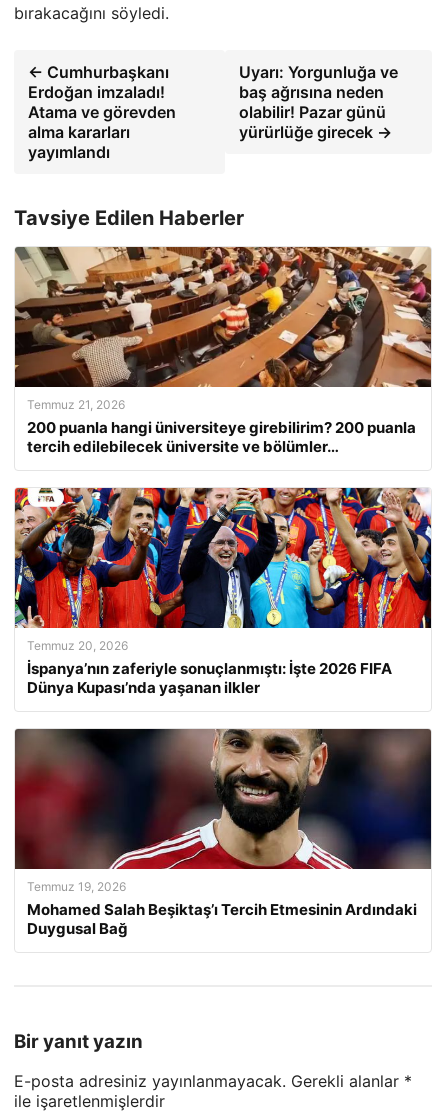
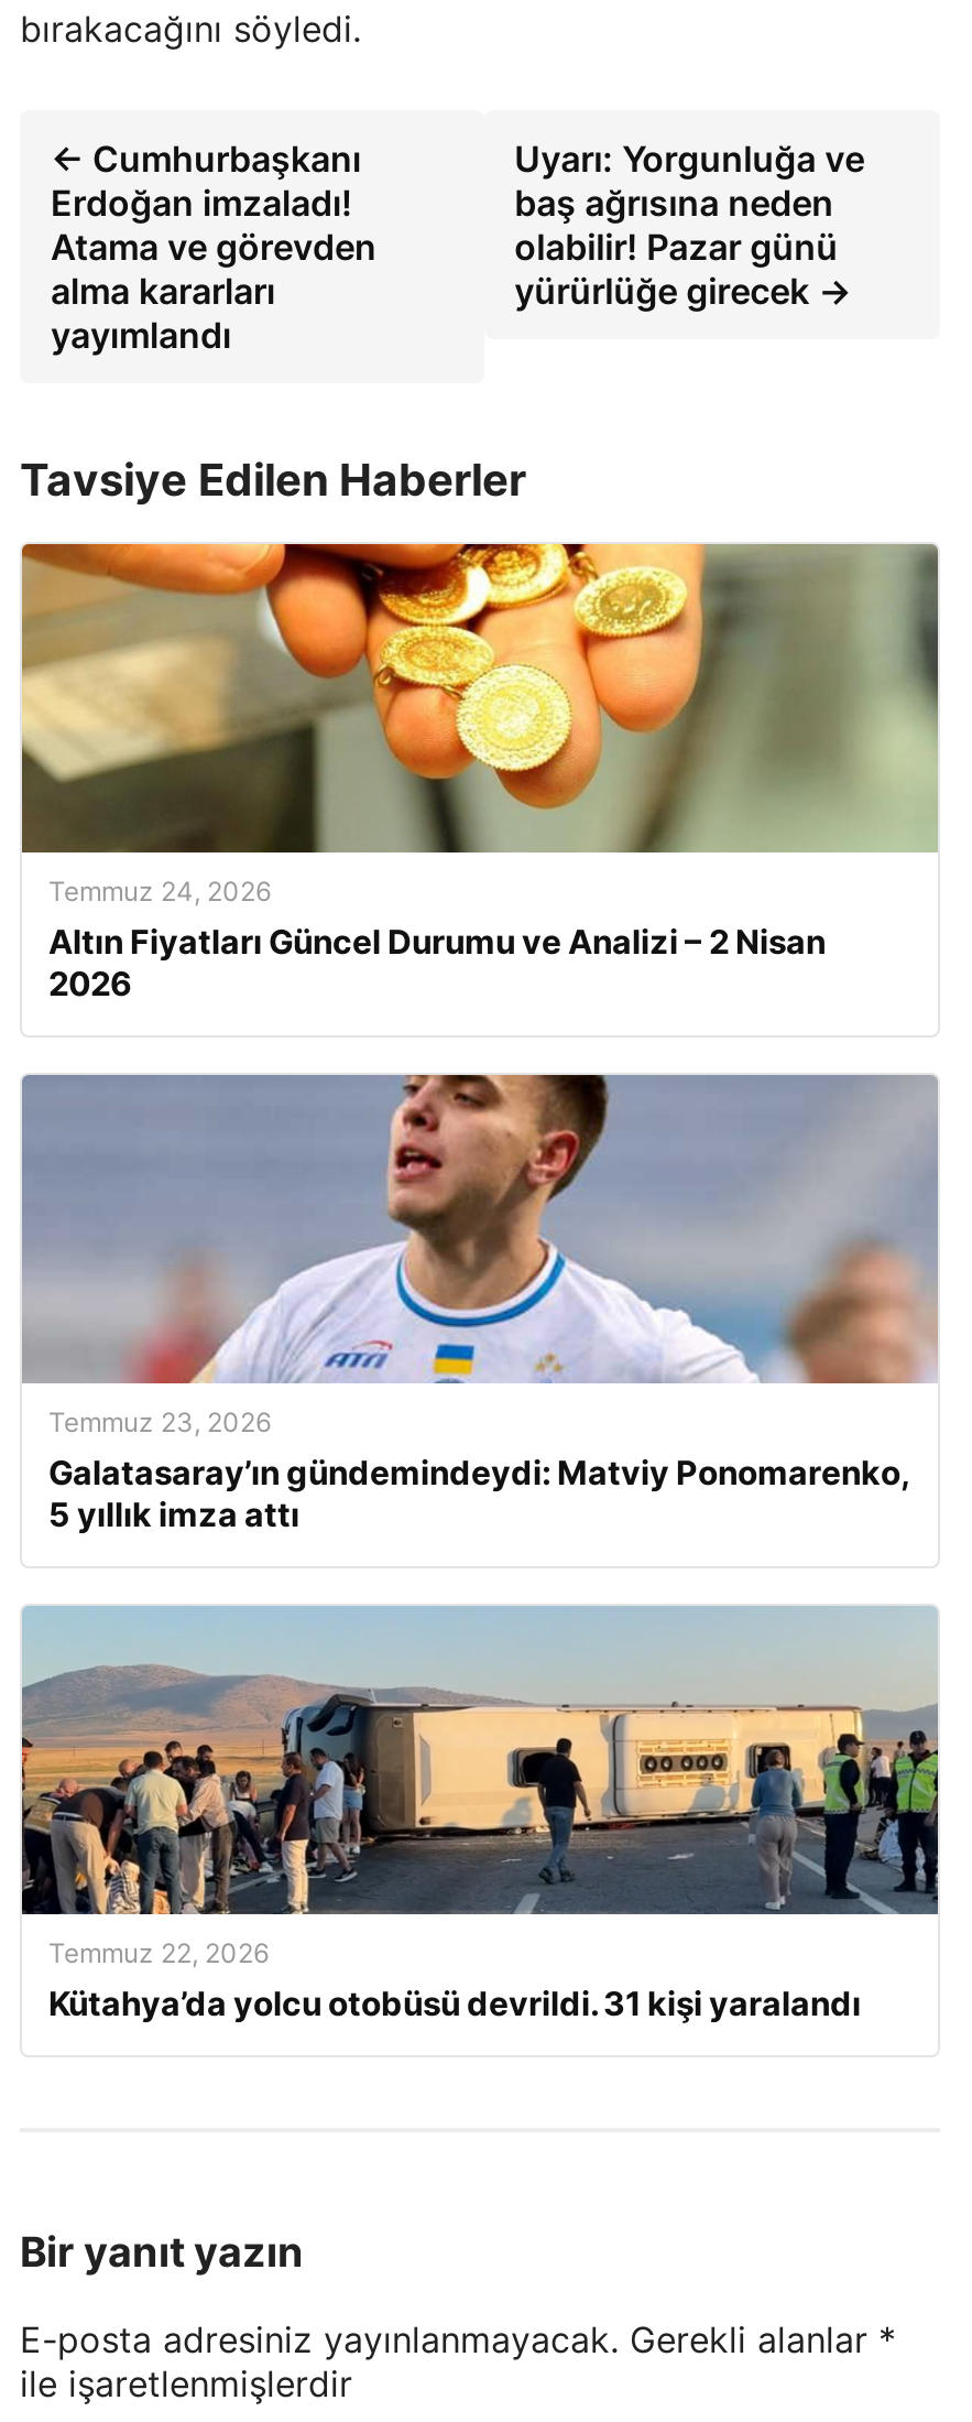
[14,246,432,456] [image] | Temmuz 21, 2026 | 200 puanla hangi üniversiteye girebilirim? 200 puanla | tercih edilebilecek üniversite ve bölümler… -> [20,542,938,1004] [image] | Temmuz 24, 2026 | Altın Fiyatları Güncel Durumu ve Analizi – 2 Nisan | 2026
[14,487,432,697] [image] | Temmuz 20, 2026 | İspanya’nın zaferiyle sonuçlanmıştı: İşte 2026 FIFA | Dünya Kupası’nda yaşanan ilkler -> [22,1073,938,1535] [image] | Temmuz 23, 2026 | Galatasaray’ın gündemindeydi: Matviy Ponomarenko, | 5 yıllık imza attı
[14,728,432,938] [image] | Temmuz 19, 2026 | Mohamed Salah Beşiktaş’ı Tercih Etmesinin Ardındaki | Duygusal Bağ -> [20,1606,940,2024] [image] | Temmuz 22, 2026 | Kütahya’da yolcu otobüsü devrildi. 31 kişi yaralandı

